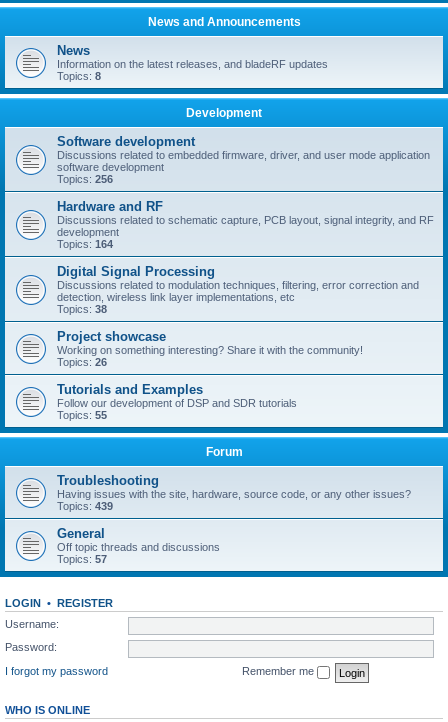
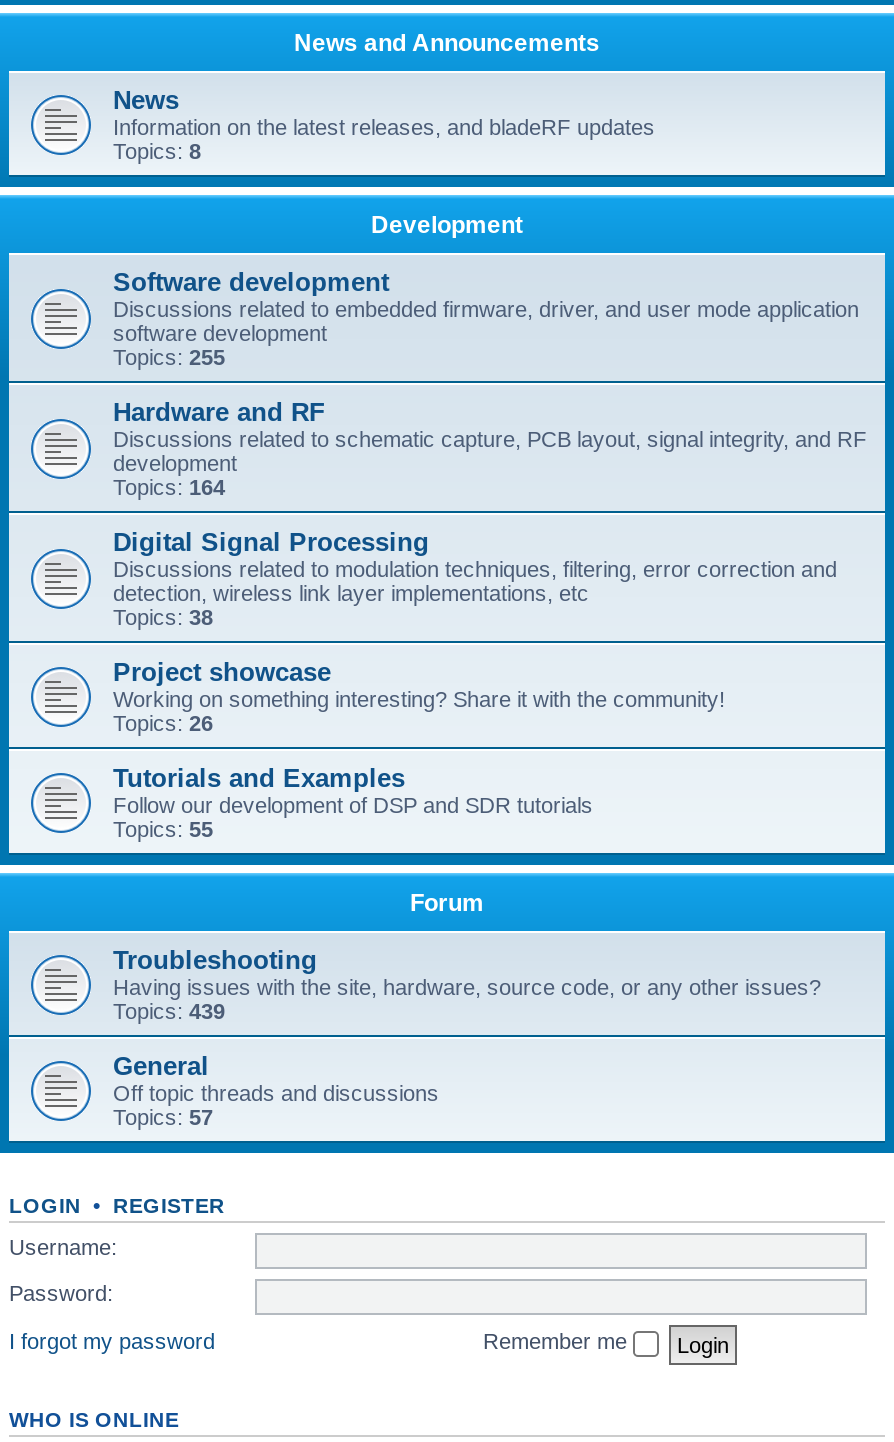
[57,172,113,184] Topics: 256 -> [113,344,225,368] Topics: 255

